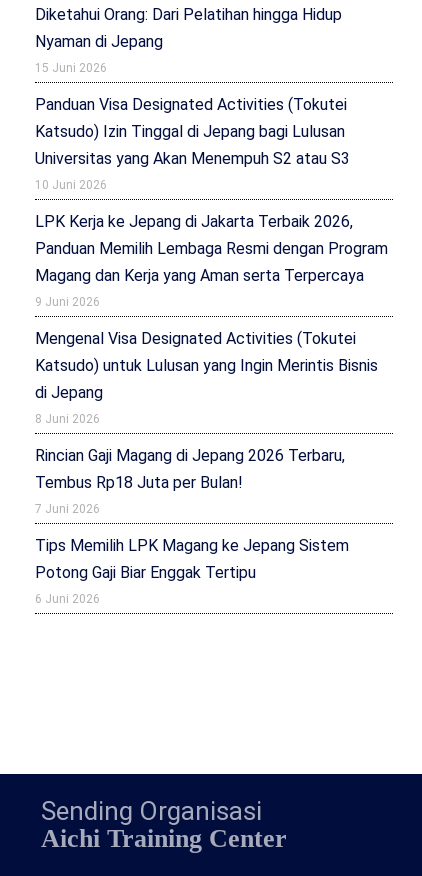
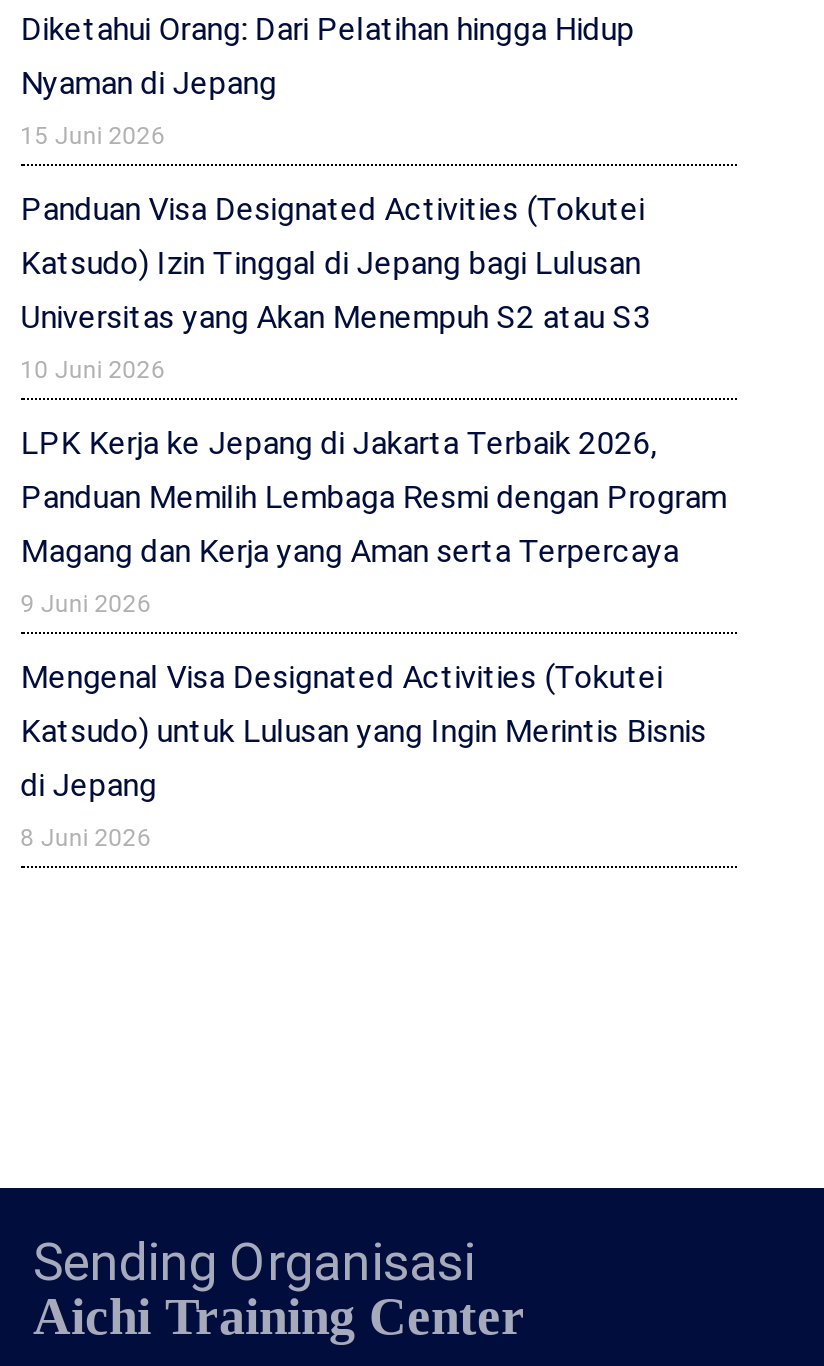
[35,446,349,606] Rincian Gaji Magang di Jepang 2026 Terbaru, | Tembus Rp18 Juta per Bulan! | 7 Juni 2026 | Tips Memilih LPK Magang ke Jepang Sistem | Potong Gaji Biar Enggak Tertipu | 6 Juni 2026 -> none

